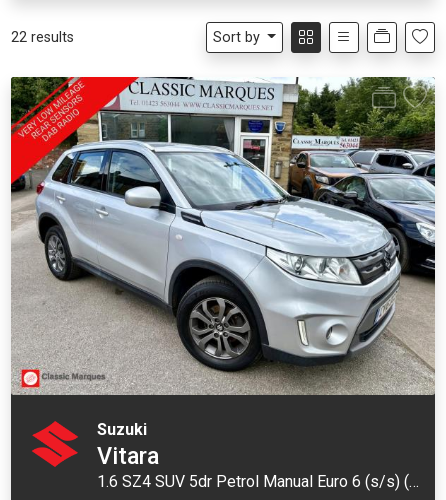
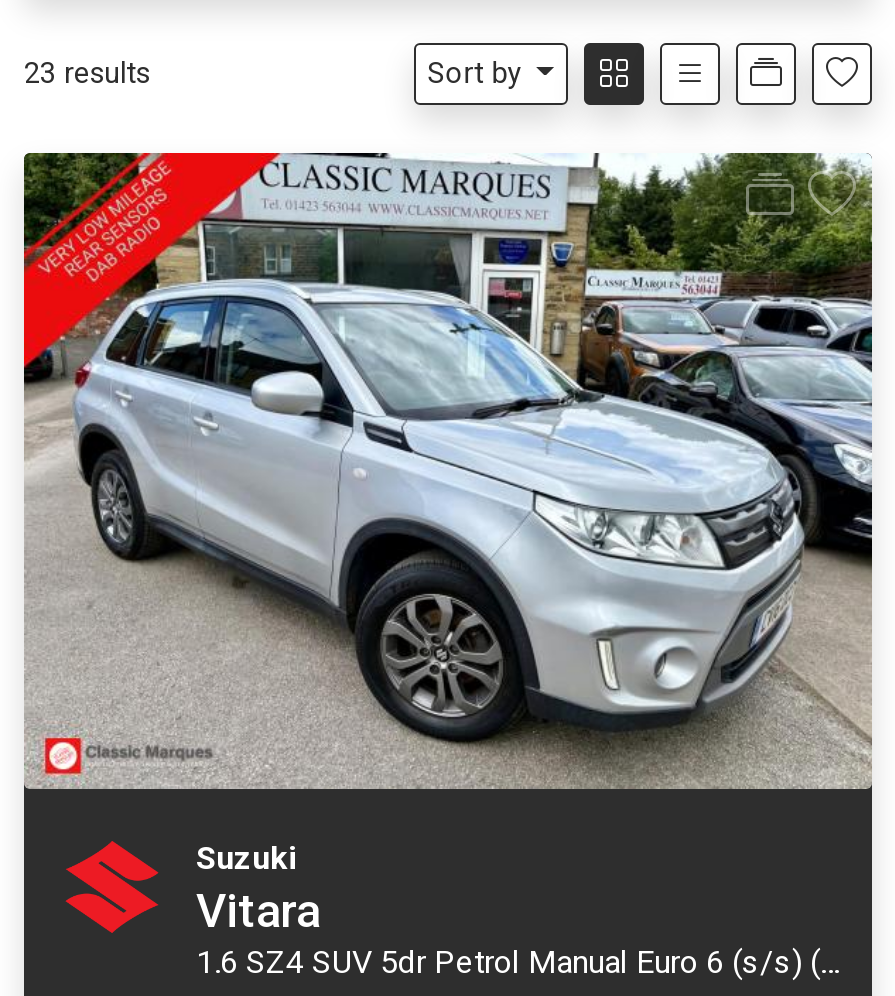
[11,29,74,46] 22 results -> [24,57,150,91] 23 results

